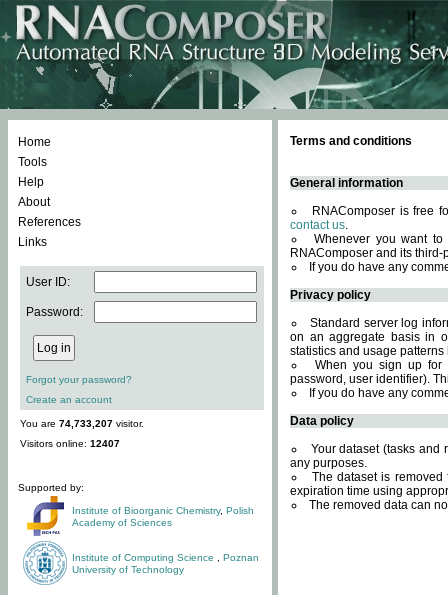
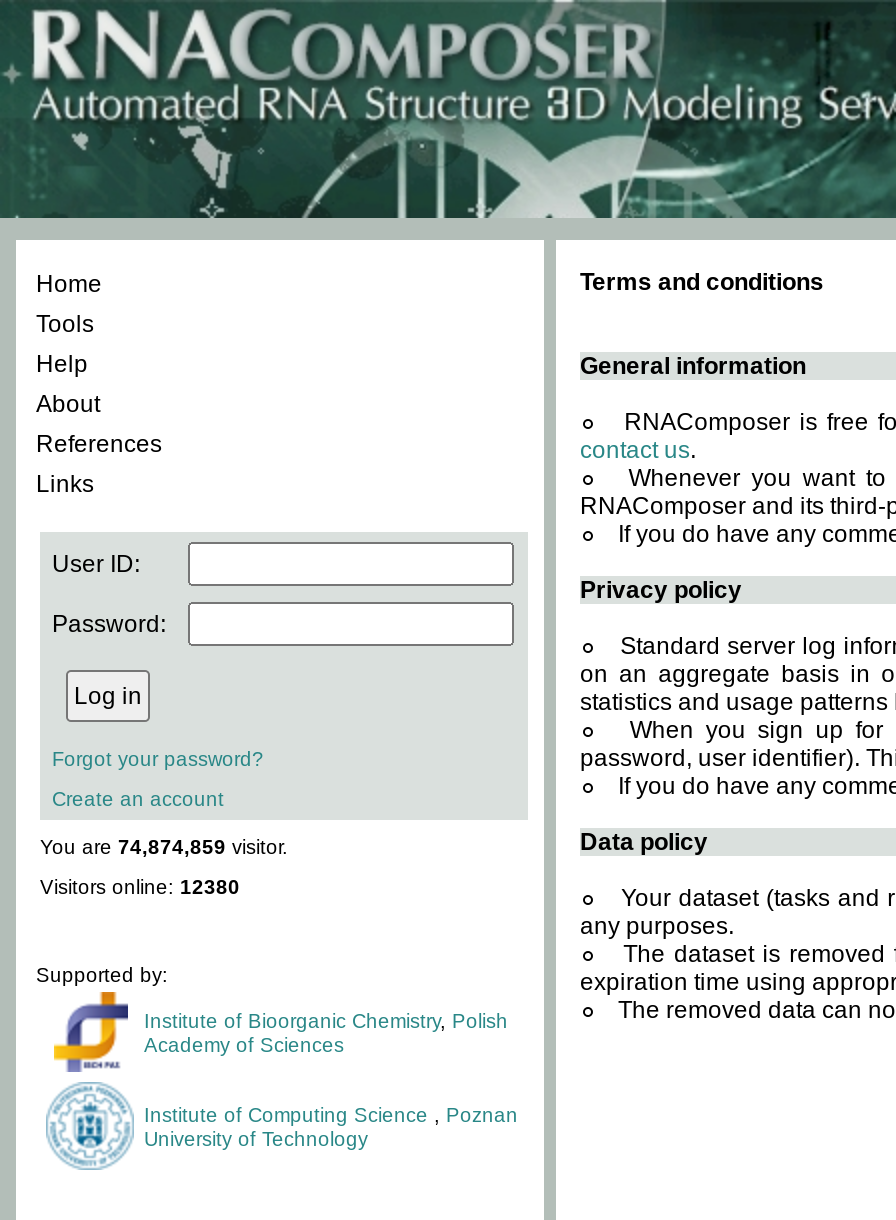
[20,418,144,429] You are 74,733,207 visitor. -> [40,836,288,858] You are 74,874,859 visitor.
[20,438,120,449] Visitors online: 12407 -> [40,876,240,898] Visitors online: 12380

